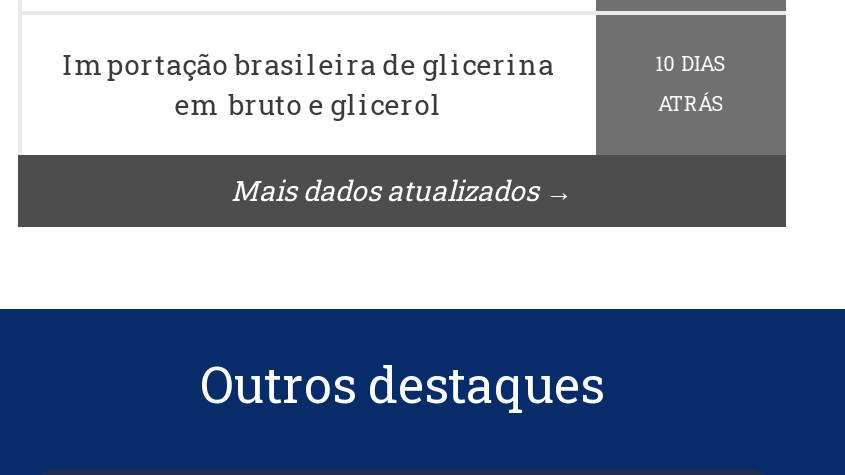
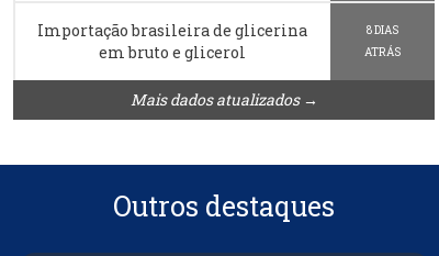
[656,50,726,76] 10 DIAS -> [366,23,398,37] 8 DIAS

